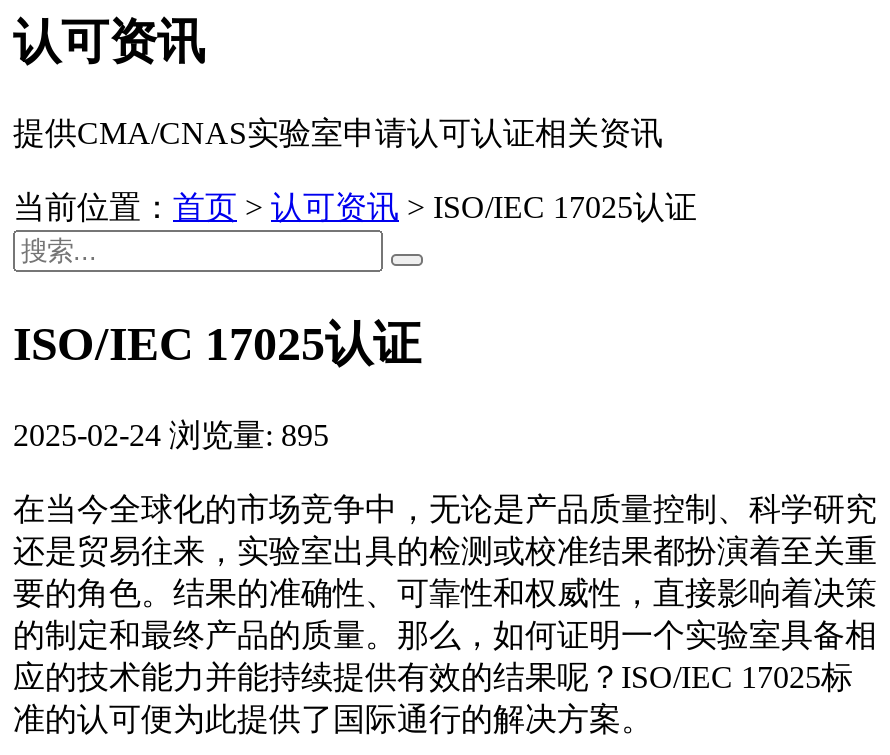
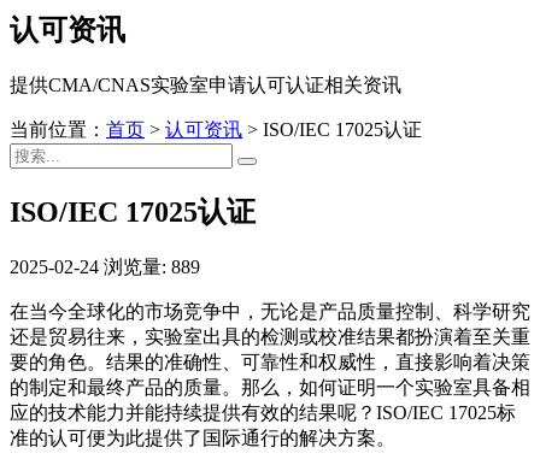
[13,417,329,451] 2025-02-24 浏览量: 895 -> [10,256,200,277] 2025-02-24 浏览量: 889

